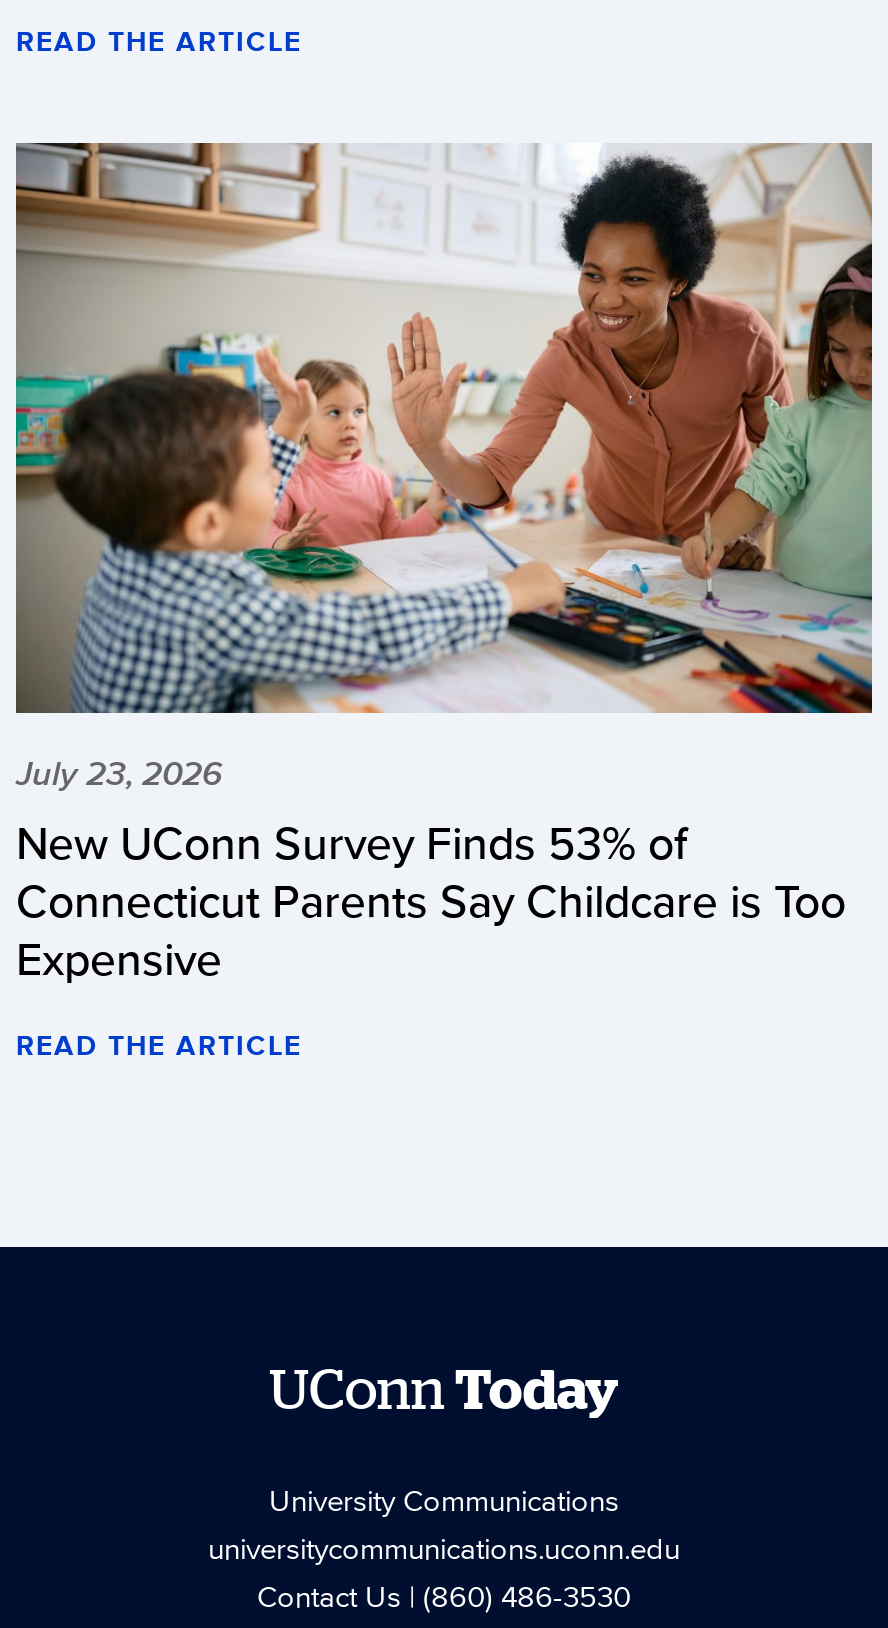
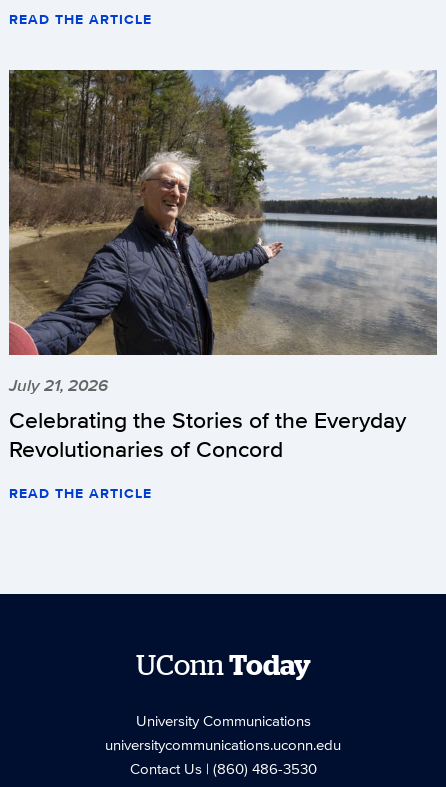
[16,141,874,992] [image] | July 23, 2026 | New UConn Survey Finds 53% of | Connecticut Parents Say Childcare is Too | Expensive -> [9,69,437,465] [image] | July 21, 2026 | Celebrating the Stories of the Everyday | Revolutionaries of Concord

